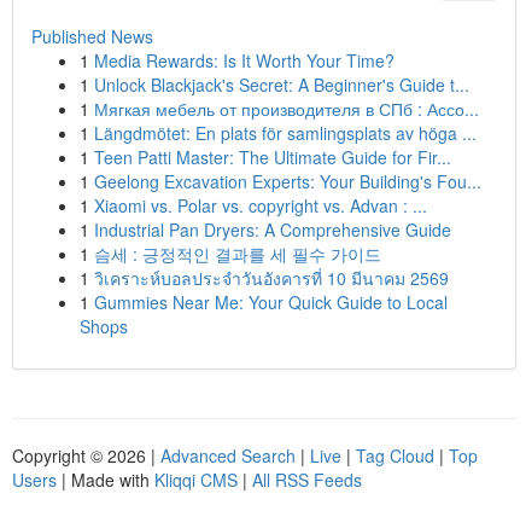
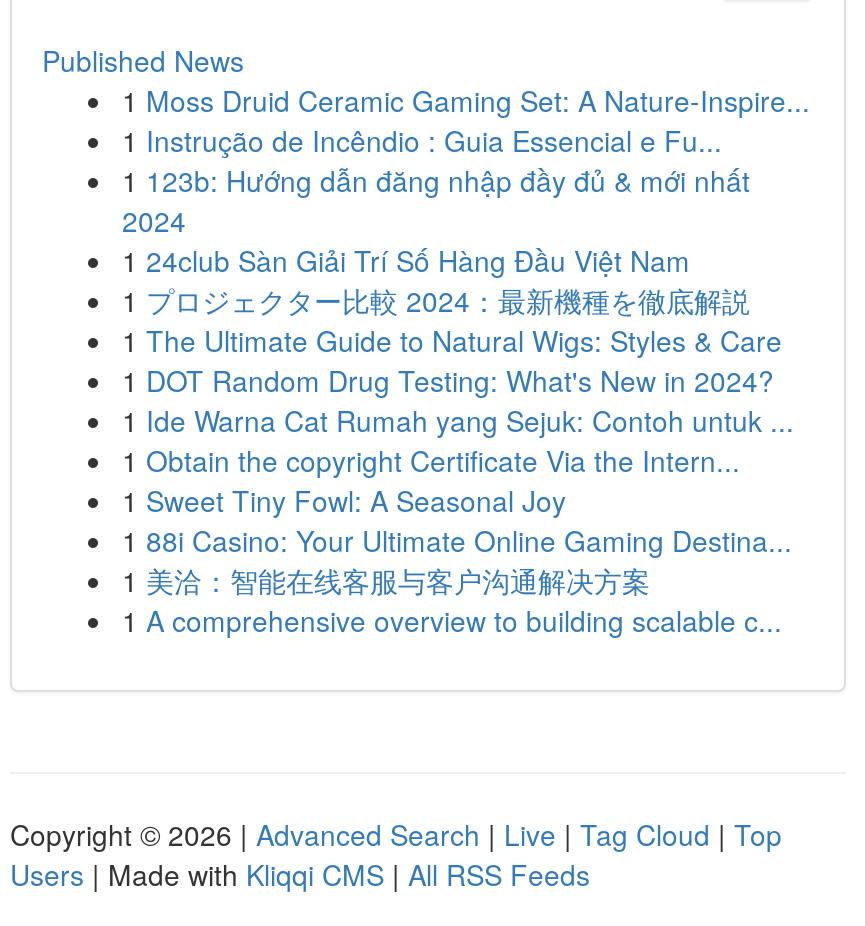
[80,48,481,338] 1 Media Rewards: Is It Worth Your Time? | 1 Unlock Blackjack's Secret: A Beginner's Guide t... | 1 Мягкая мебель от производителя в СПб : Ассо... | 1 Längdmötet: En plats för samlingsplats av höga ... | 1 Teen Patti Master: The Ultimate Guide for Fir... | 1 Geelong Excavation Experts: Your Building's Fou... | 1 Xiaomi vs. Polar vs. copyright vs. Advan : ... | 1 Industrial Pan Dryers: A Comprehensive Guide | 1 슴세 : 긍정적인 결과를 세 필수 가이드 | 1 วิเคราะห์บอลประจำวันอังคารที่ 10 มีนาคม 2569 | 1 Gummies Near Me: Your Quick Guide to Local | Shops -> [122,80,810,640] 1 Moss Druid Ceramic Gaming Set: A Nature-Inspire... | 1 Instrução de Incêndio : Guia Essencial e Fu... | 1 123b: Hướng dẫn đăng nhập đầy đủ & mới nhất | 2024 | 1 24club Sàn Giải Trí Số Hàng Đầu Việt Nam | 1 プロジェクター比較 2024：最新機種を徹底解説 | 1 The Ultimate Guide to Natural Wigs: Styles & Care | 1 DOT Random Drug Testing: What's New in 2024? | 1 Ide Warna Cat Rumah yang Sejuk: Contoh untuk ... | 1 Obtain the copyright Certificate Via the Intern... | 1 Sweet Tiny Fowl: A Seasonal Joy | 1 88i Casino: Your Ultimate Online Gaming Destina... | 1 美洽：智能在线客服与客户沟通解决方案 | 1 A comprehensive overview to building scalable c...

